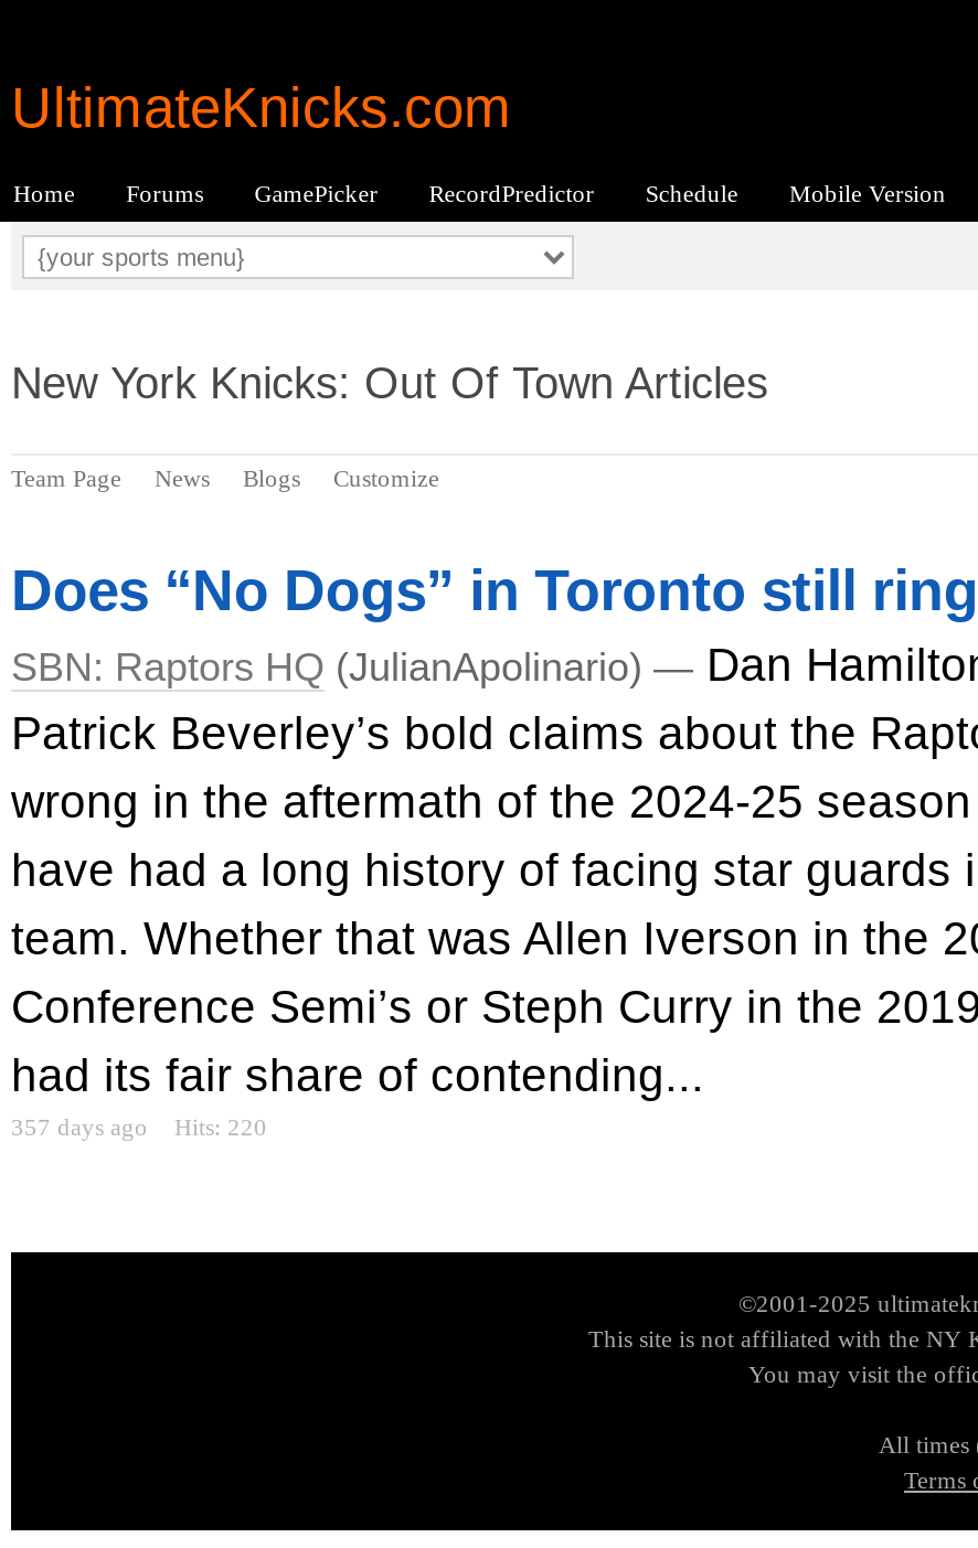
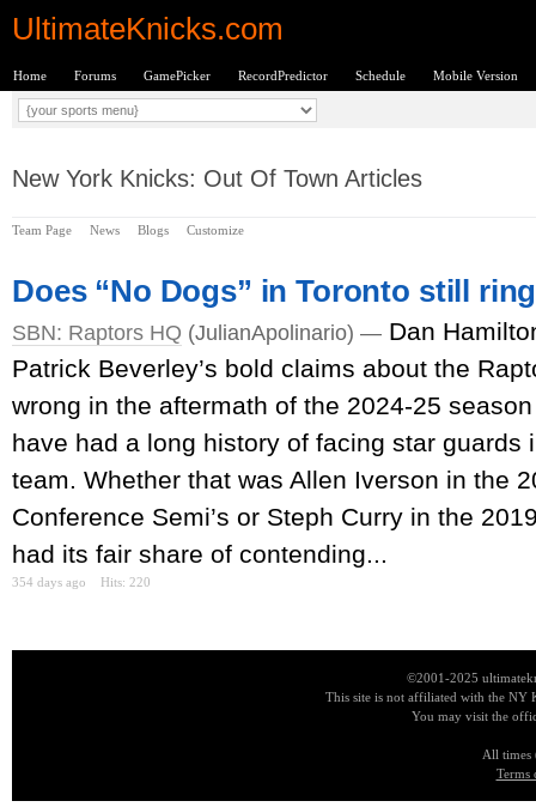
[11,1112,267,1139] 357 days ago Hits: 220 -> [12,574,151,589] 354 days ago Hits: 220

